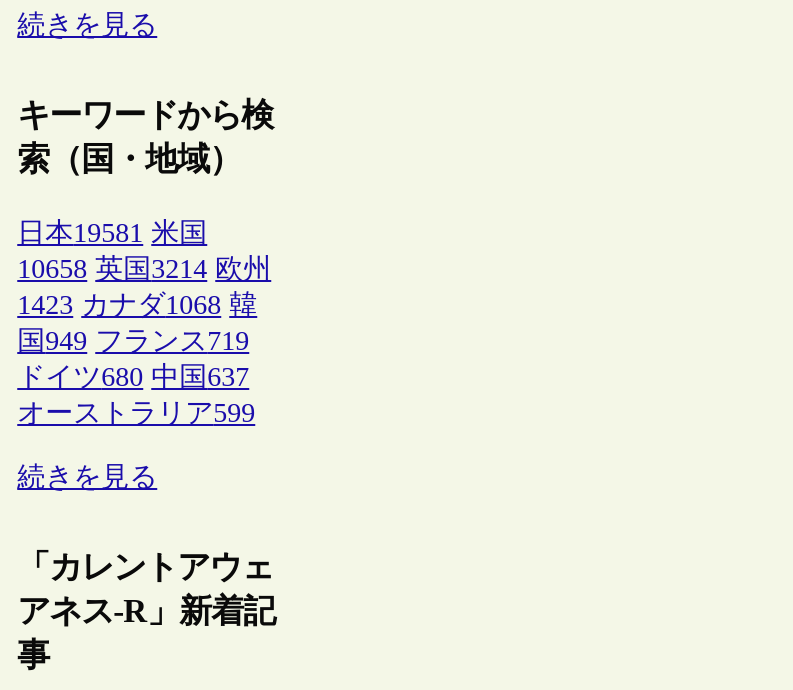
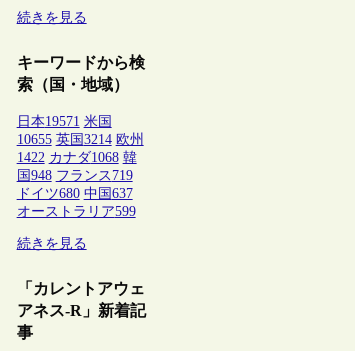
[17,217,207,247] 日本19581 米国 -> [17,114,112,129] 日本19571 米国
[17,253,271,283] 10658 英国3214 欧州 -> [17,132,144,147] 10655 英国3214 欧州
[17,289,257,319] 1423 カナダ1068 韓 -> [17,150,137,165] 1422 カナダ1068 韓
[17,325,249,355] 国949 フランス719 -> [17,168,133,183] 国948 フランス719

